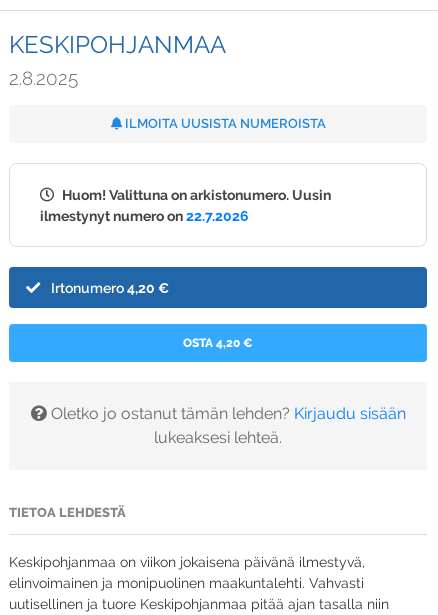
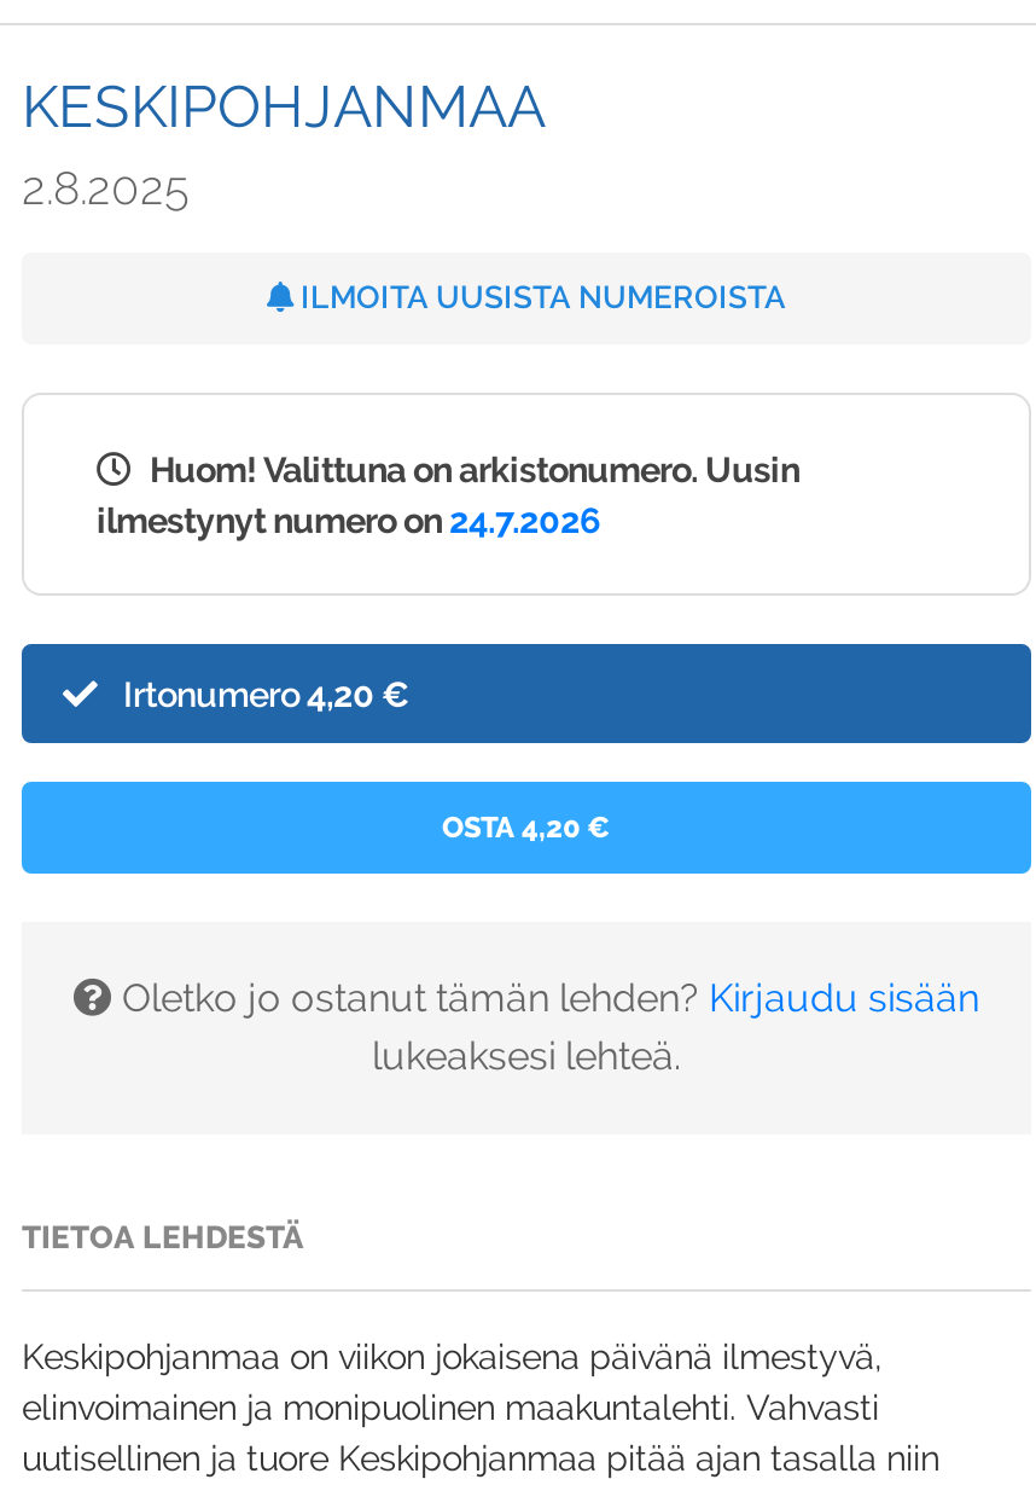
[40,207,249,224] ilmestynyt numero on 22.7.2026 -> [97,500,601,541] ilmestynyt numero on 24.7.2026

